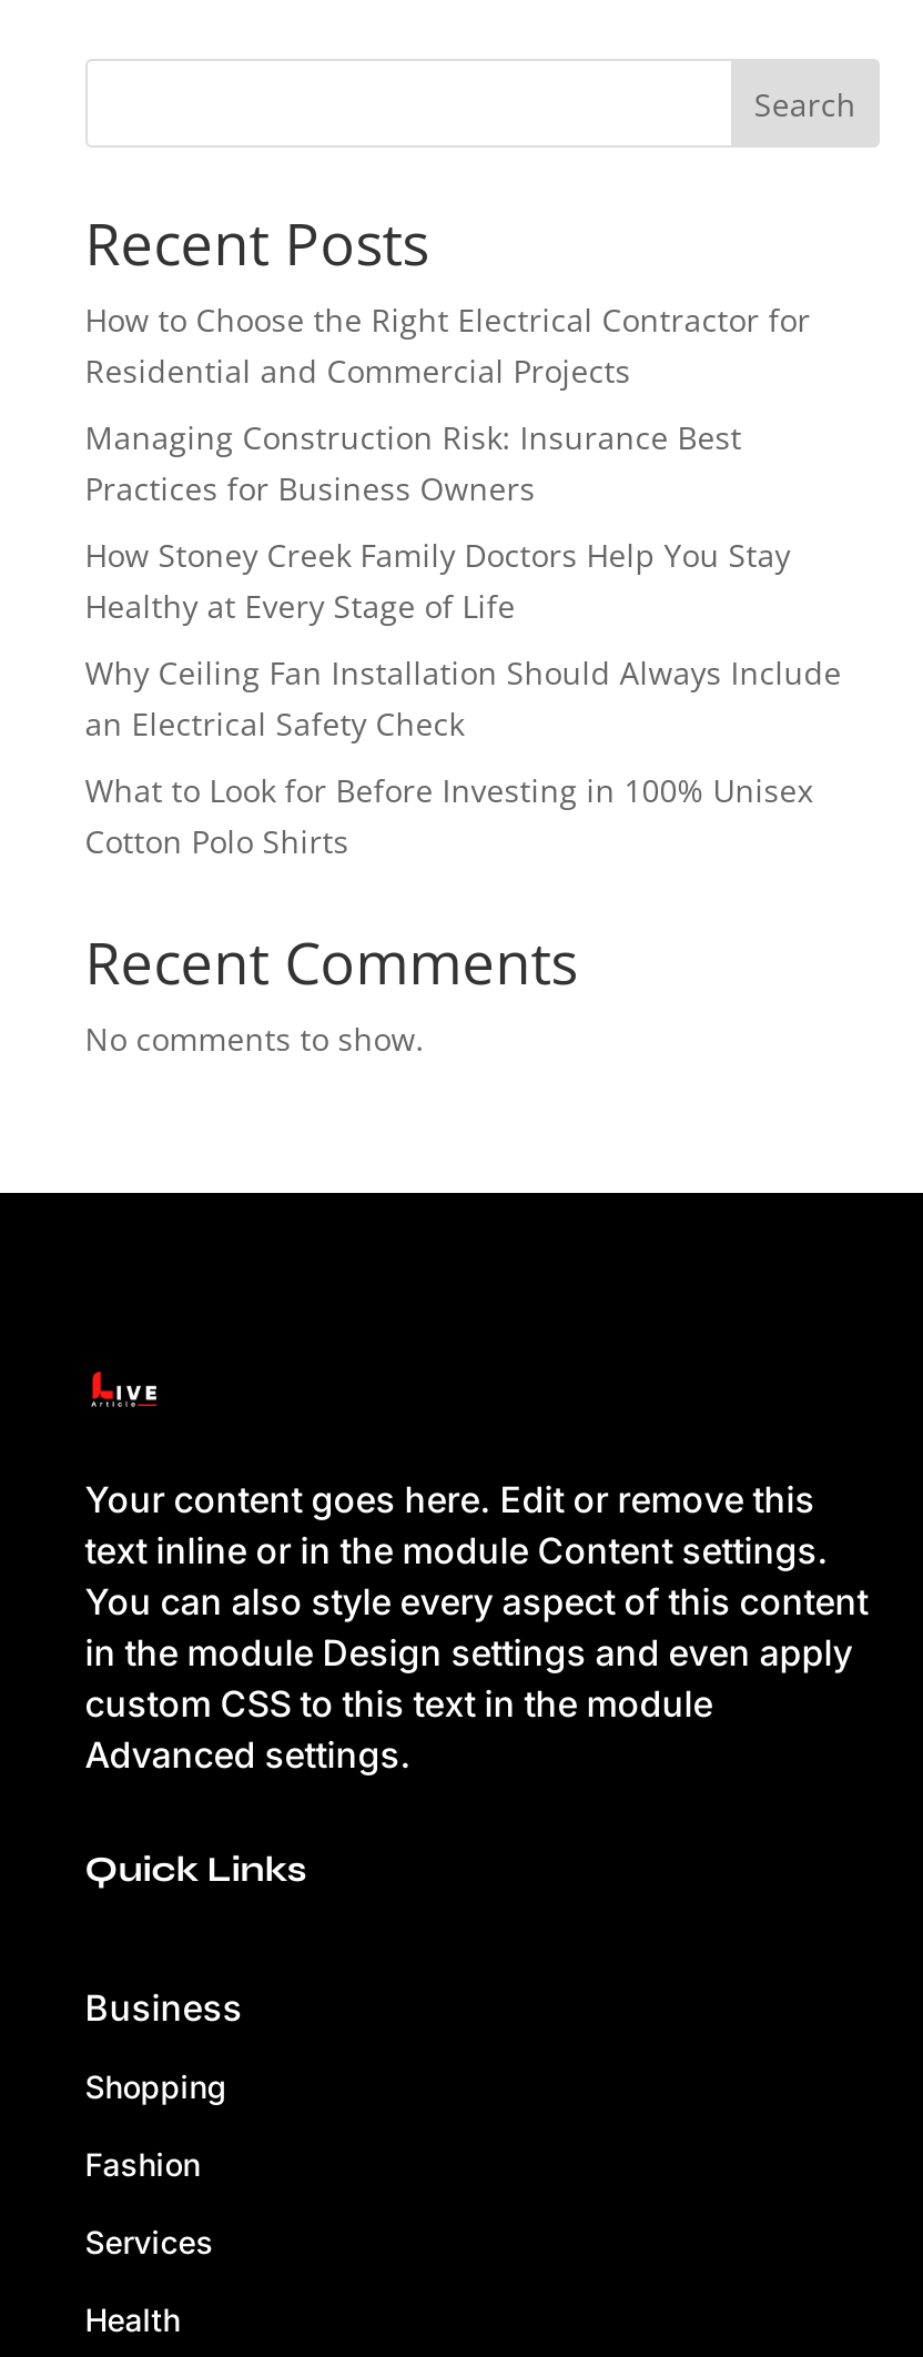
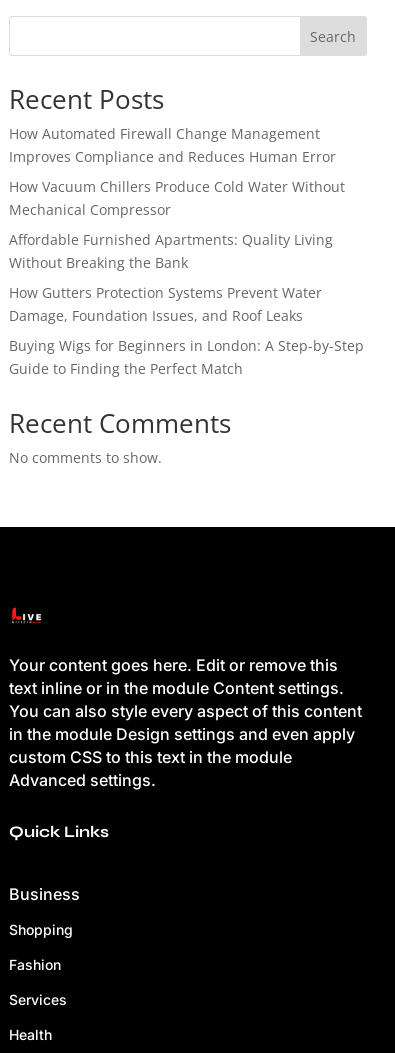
[85,298,811,391] How to Choose the Right Electrical Contractor for | Residential and Commercial Projects -> [9,124,336,166] How Automated Firewall Change Management | Improves Compliance and Reduces Human Error
[85,416,742,509] Managing Construction Risk: Insurance Best | Practices for Business Owners -> [9,177,345,219] How Vacuum Chillers Produce Cold Water Without | Mechanical Compressor
[85,533,791,627] How Stoney Creek Family Doctors Help You Stay | Healthy at Every Stage of Life -> [9,230,333,272] Affordable Furnished Apartments: Quality Living | Without Breaking the Bank
[85,651,842,744] Why Ceiling Fan Installation Should Always Include | an Electrical Safety Check -> [9,283,322,325] How Gutters Protection Systems Prevent Water | Damage, Foundation Issues, and Roof Leaks
[85,769,813,862] What to Look for Before Investing in 100% Unisex | Cotton Polo Shirts -> [9,336,364,378] Buying Wigs for Beginners in London: A Step-by-Step | Guide to Finding the Perfect Match

